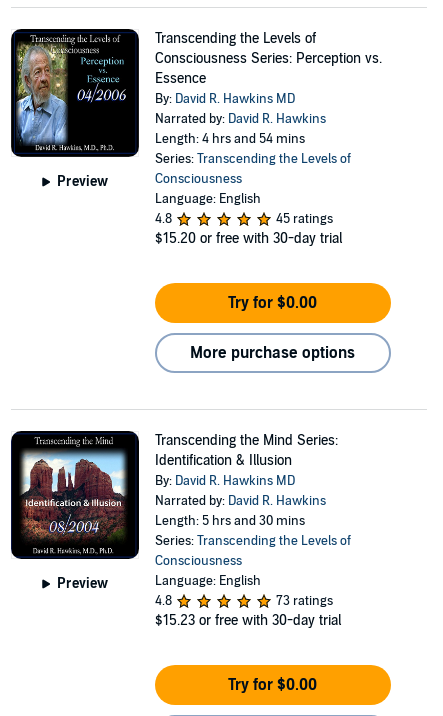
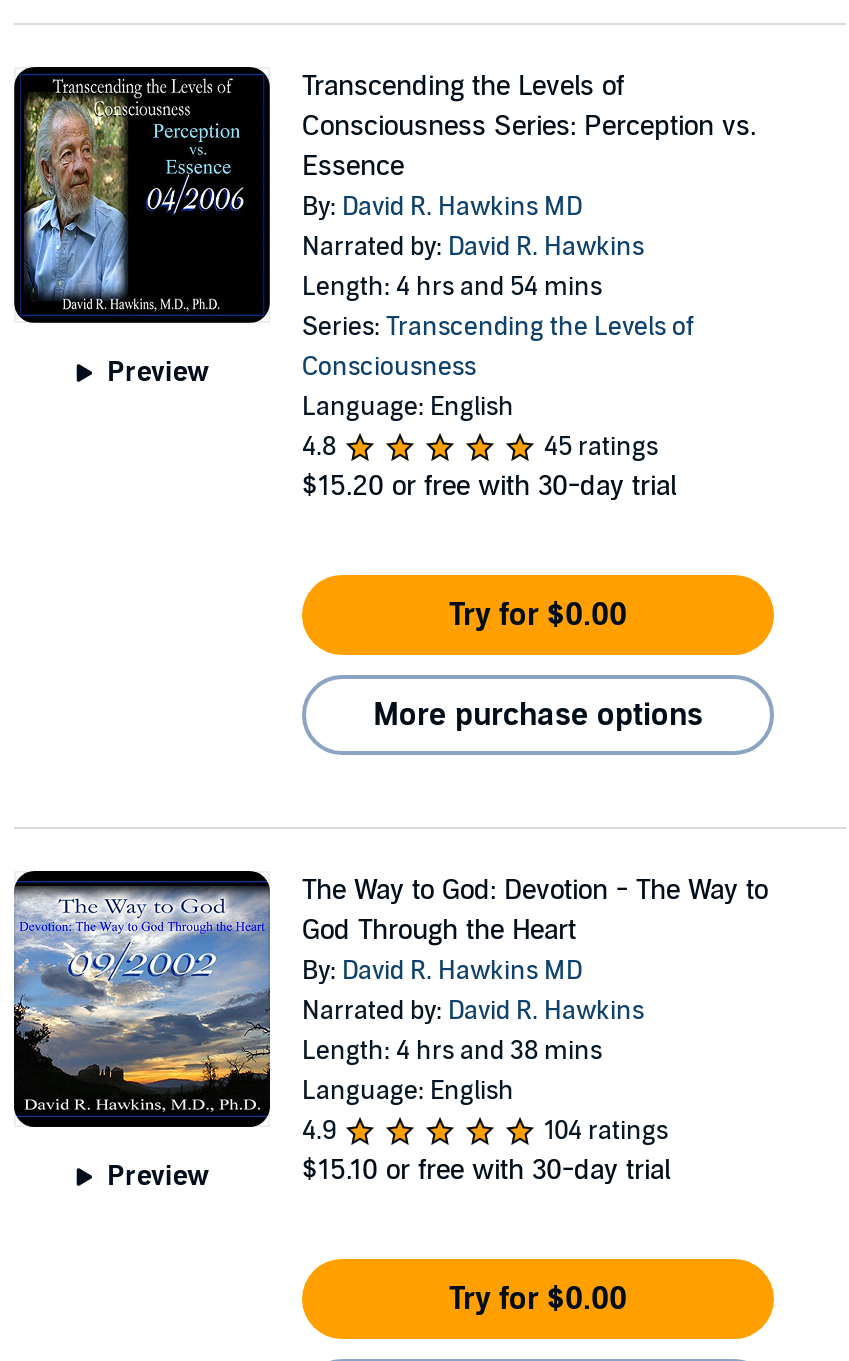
[10,432,338,558] [image] | Transcending the Mind Series: | Identification & Illusion -> [12,873,768,1117] [image] | The Way to God: Devotion - The Way to | God Through the Heart
[155,513,351,569] Length: 5 hrs and 30 mins | Series: Transcending the Levels of | Consciousness -> [302,1035,602,1067] Length: 4 hrs and 38 mins
[155,593,172,609] 4.8 -> [302,1115,336,1147] 4.9
[276,593,333,609] 73 ratings -> [544,1115,668,1147] 104 ratings
[155,612,341,629] $15.23 or free with 30-day trial -> [302,1153,670,1187] $15.10 or free with 30-day trial

